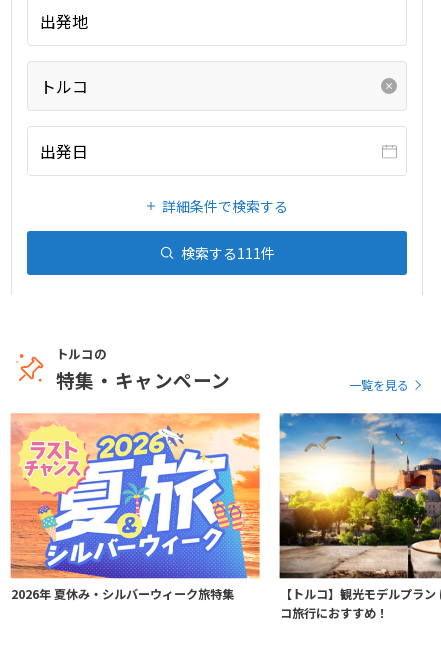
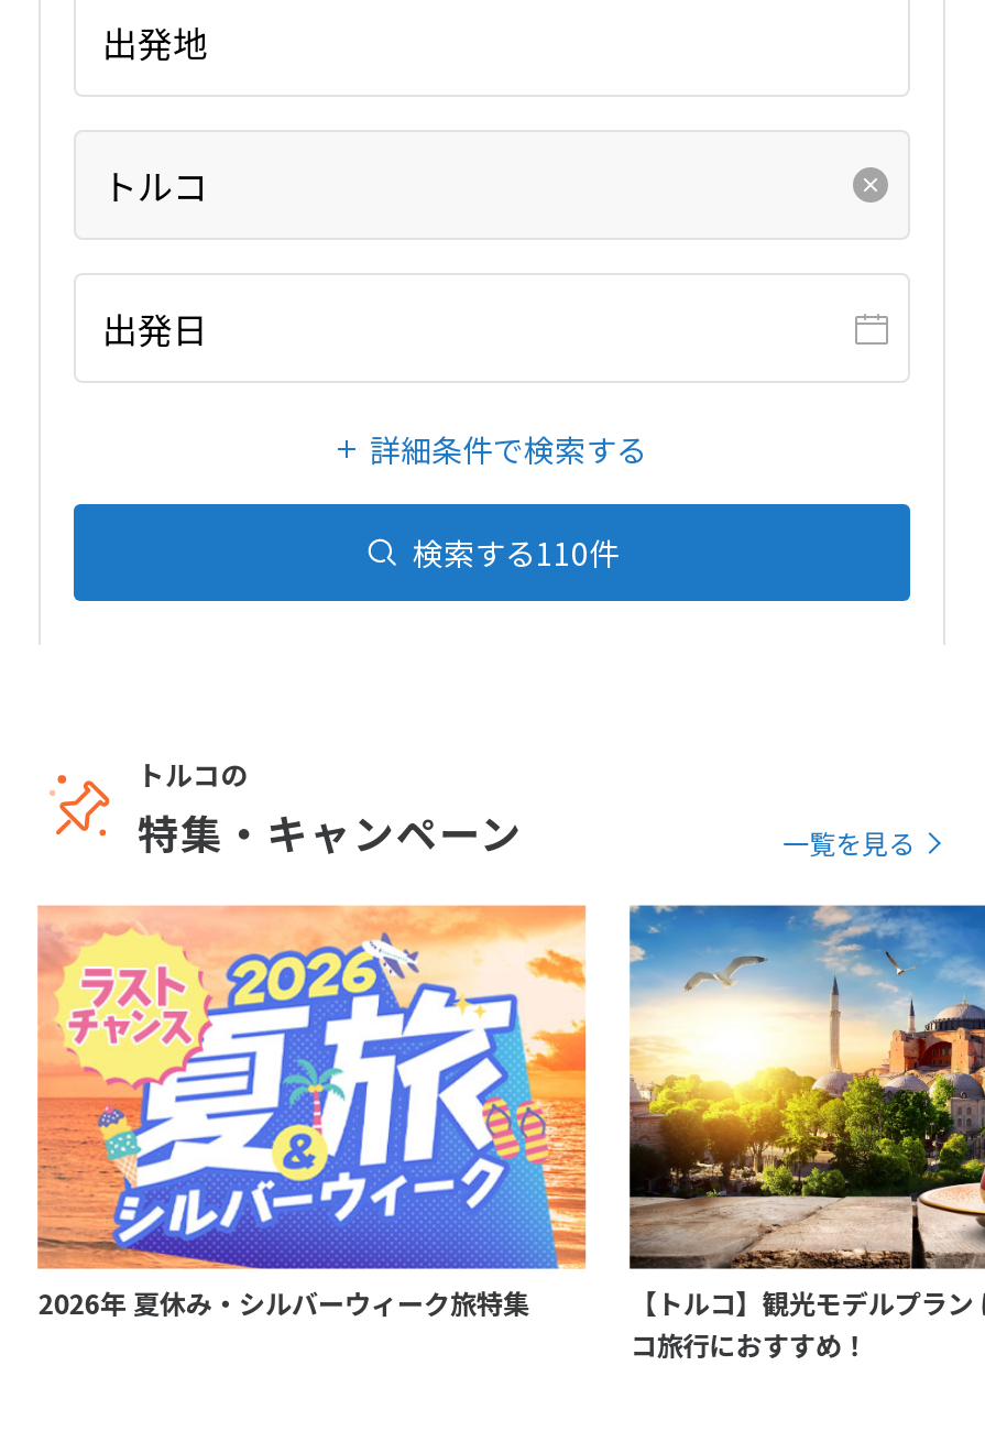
[181,243,275,263] 検索する111件 -> [413,531,620,575] 検索する110件

